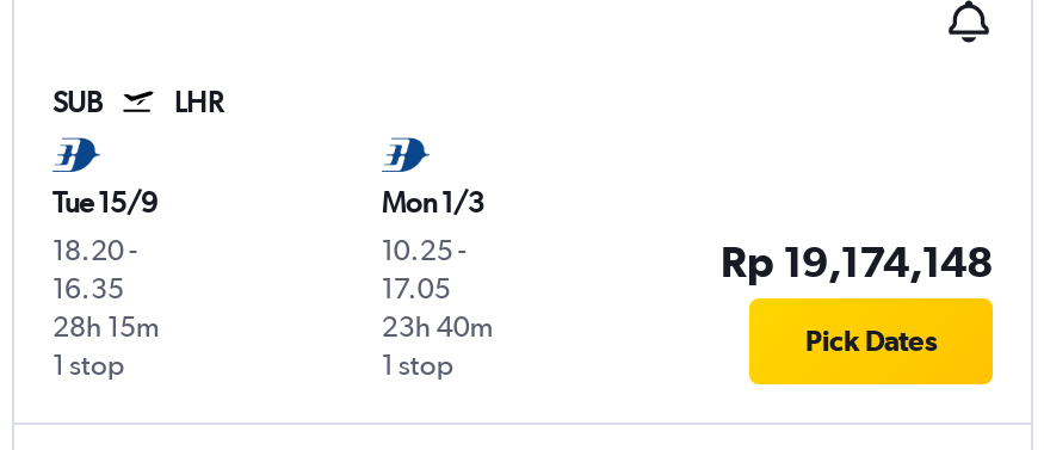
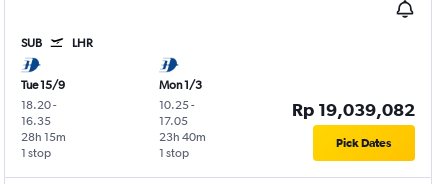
[721,237,993,285] Rp 19,174,148 -> [292,99,415,119] Rp 19,039,082

